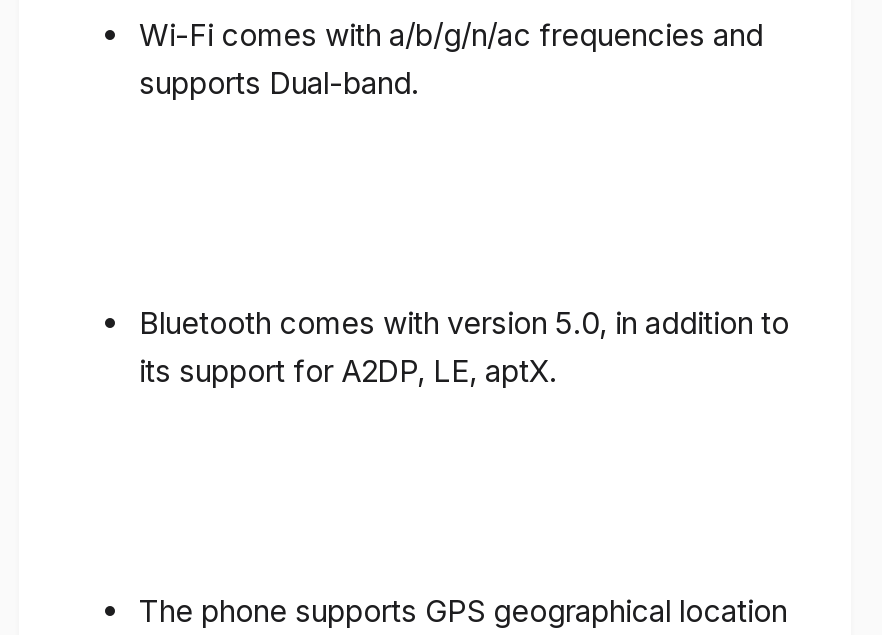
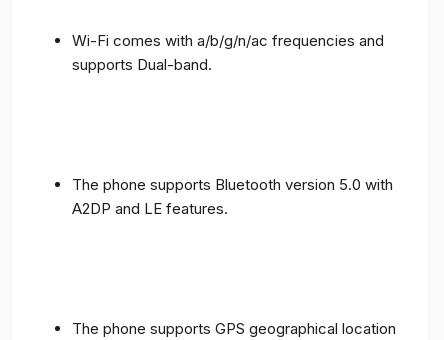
[139,304,789,390] Bluetooth comes with version 5.0, in addition to | its support for A2DP, LE, aptX. -> [72,174,393,217] The phone supports Bluetooth version 5.0 with | A2DP and LE features.

